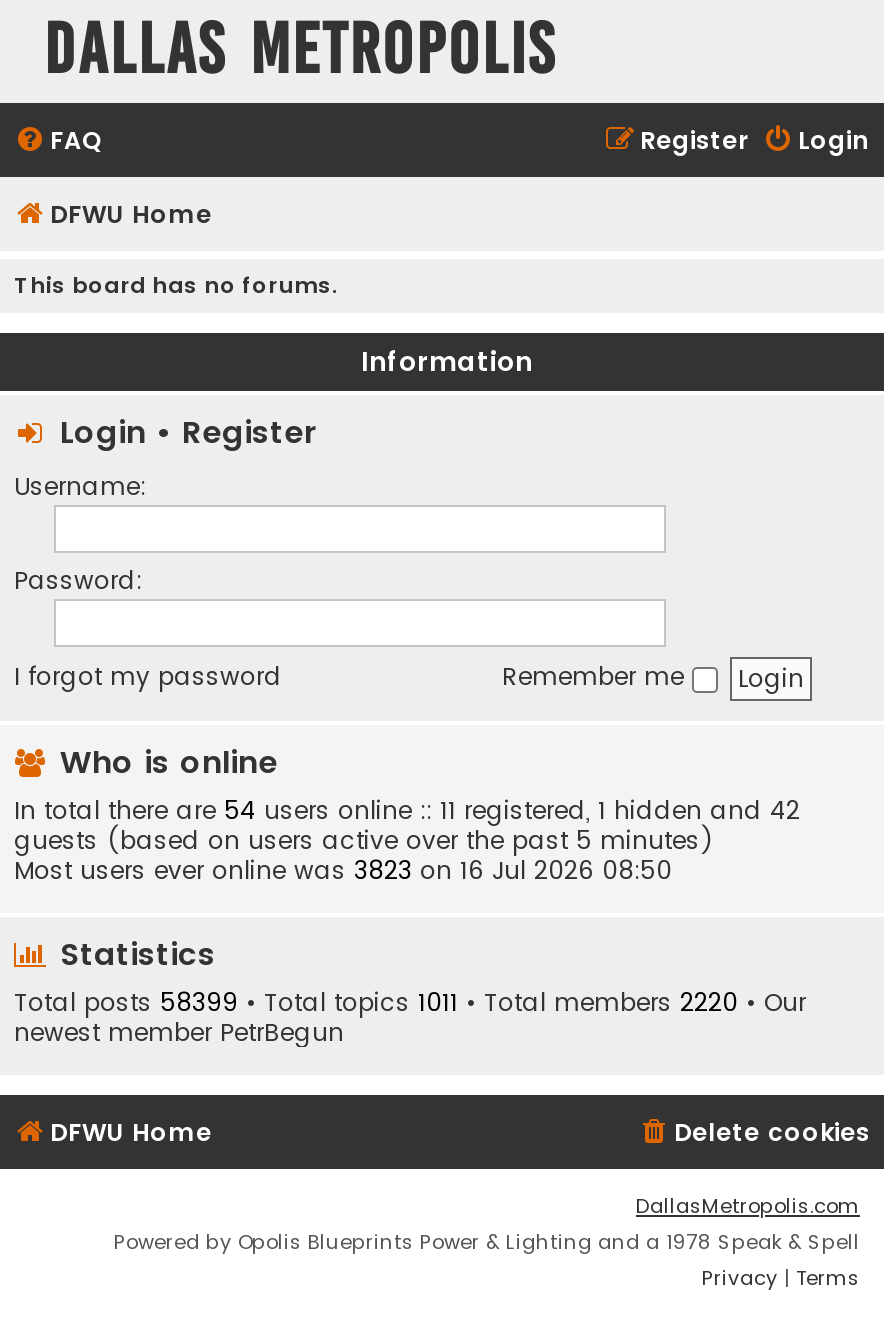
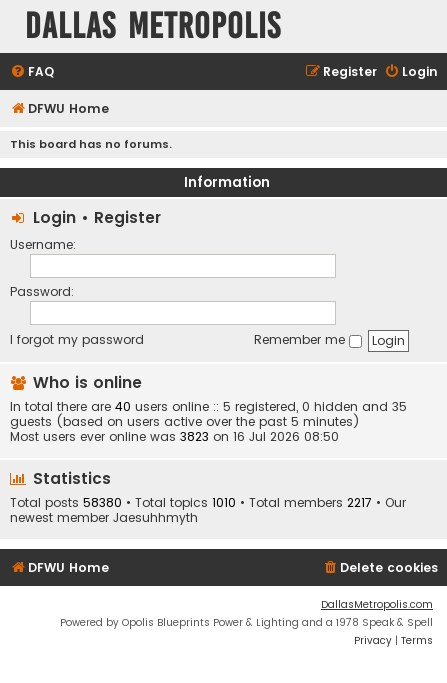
[14,794,800,828] In total there are 54 users online :: 11 registered, 1 hidden and 42 -> [10,398,407,415] In total there are 40 users online :: 5 registered, 0 hidden and 35
[14,986,806,1020] Total posts 58399 • Total topics 1011 • Total members 2220 • Our -> [10,494,406,511] Total posts 58380 • Total topics 1010 • Total members 2217 • Our
[14,1016,344,1050] newest member PetrBegun -> [10,509,198,526] newest member Jaesuhhmyth

